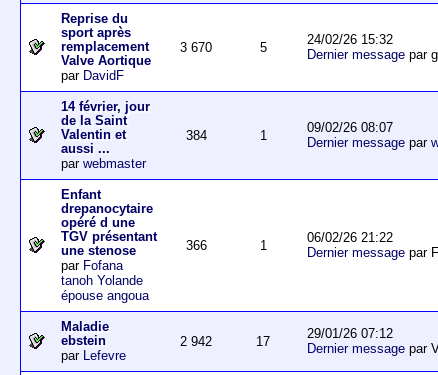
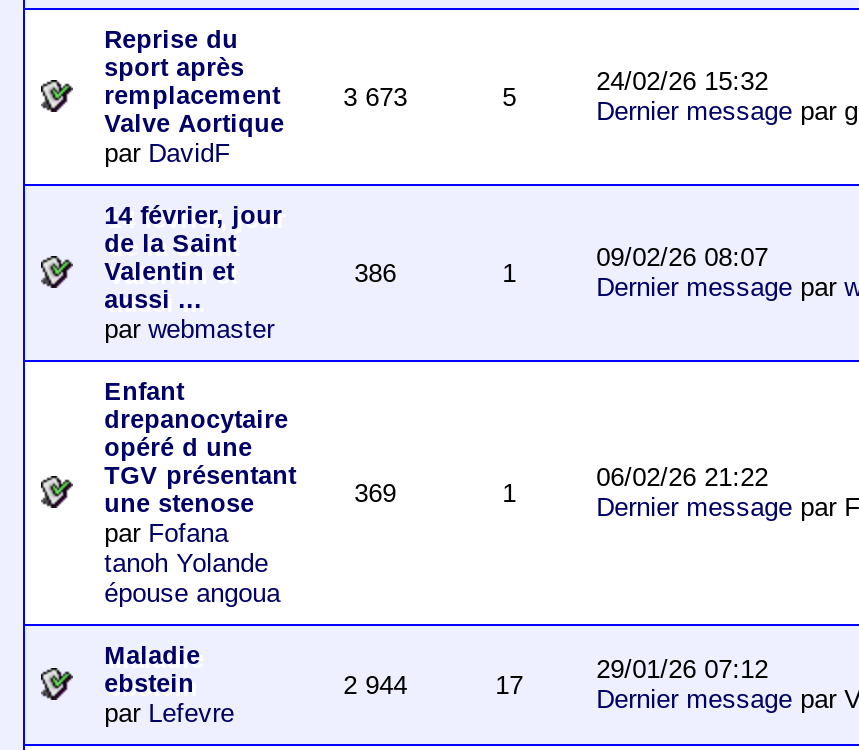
[180,40,212,55] 3 670 -> [343,83,407,113] 3 673
[186,128,207,143] 384 -> [354,259,396,289] 386
[186,238,207,253] 366 -> [354,479,396,509] 369
[180,334,212,349] 2 942 -> [343,671,407,701] 2 944

